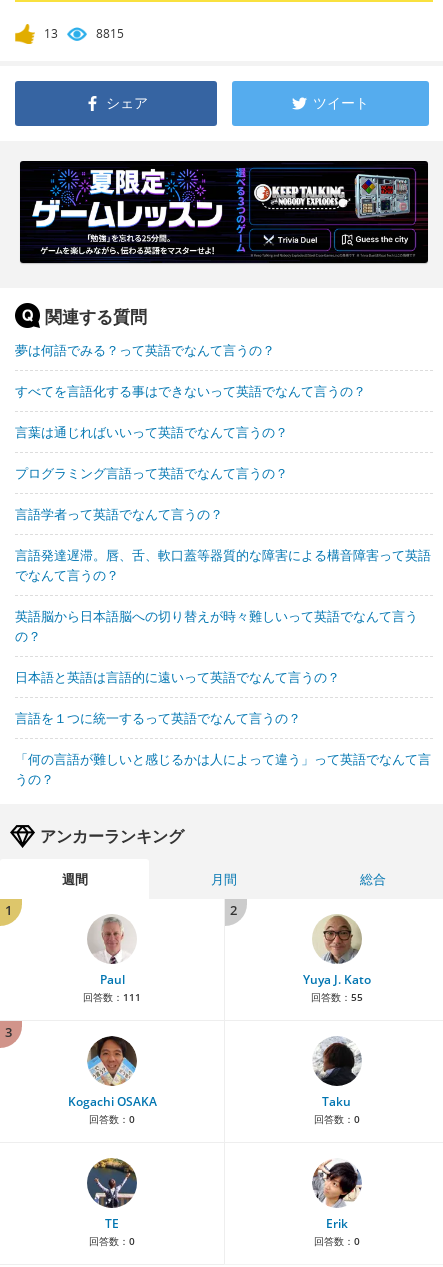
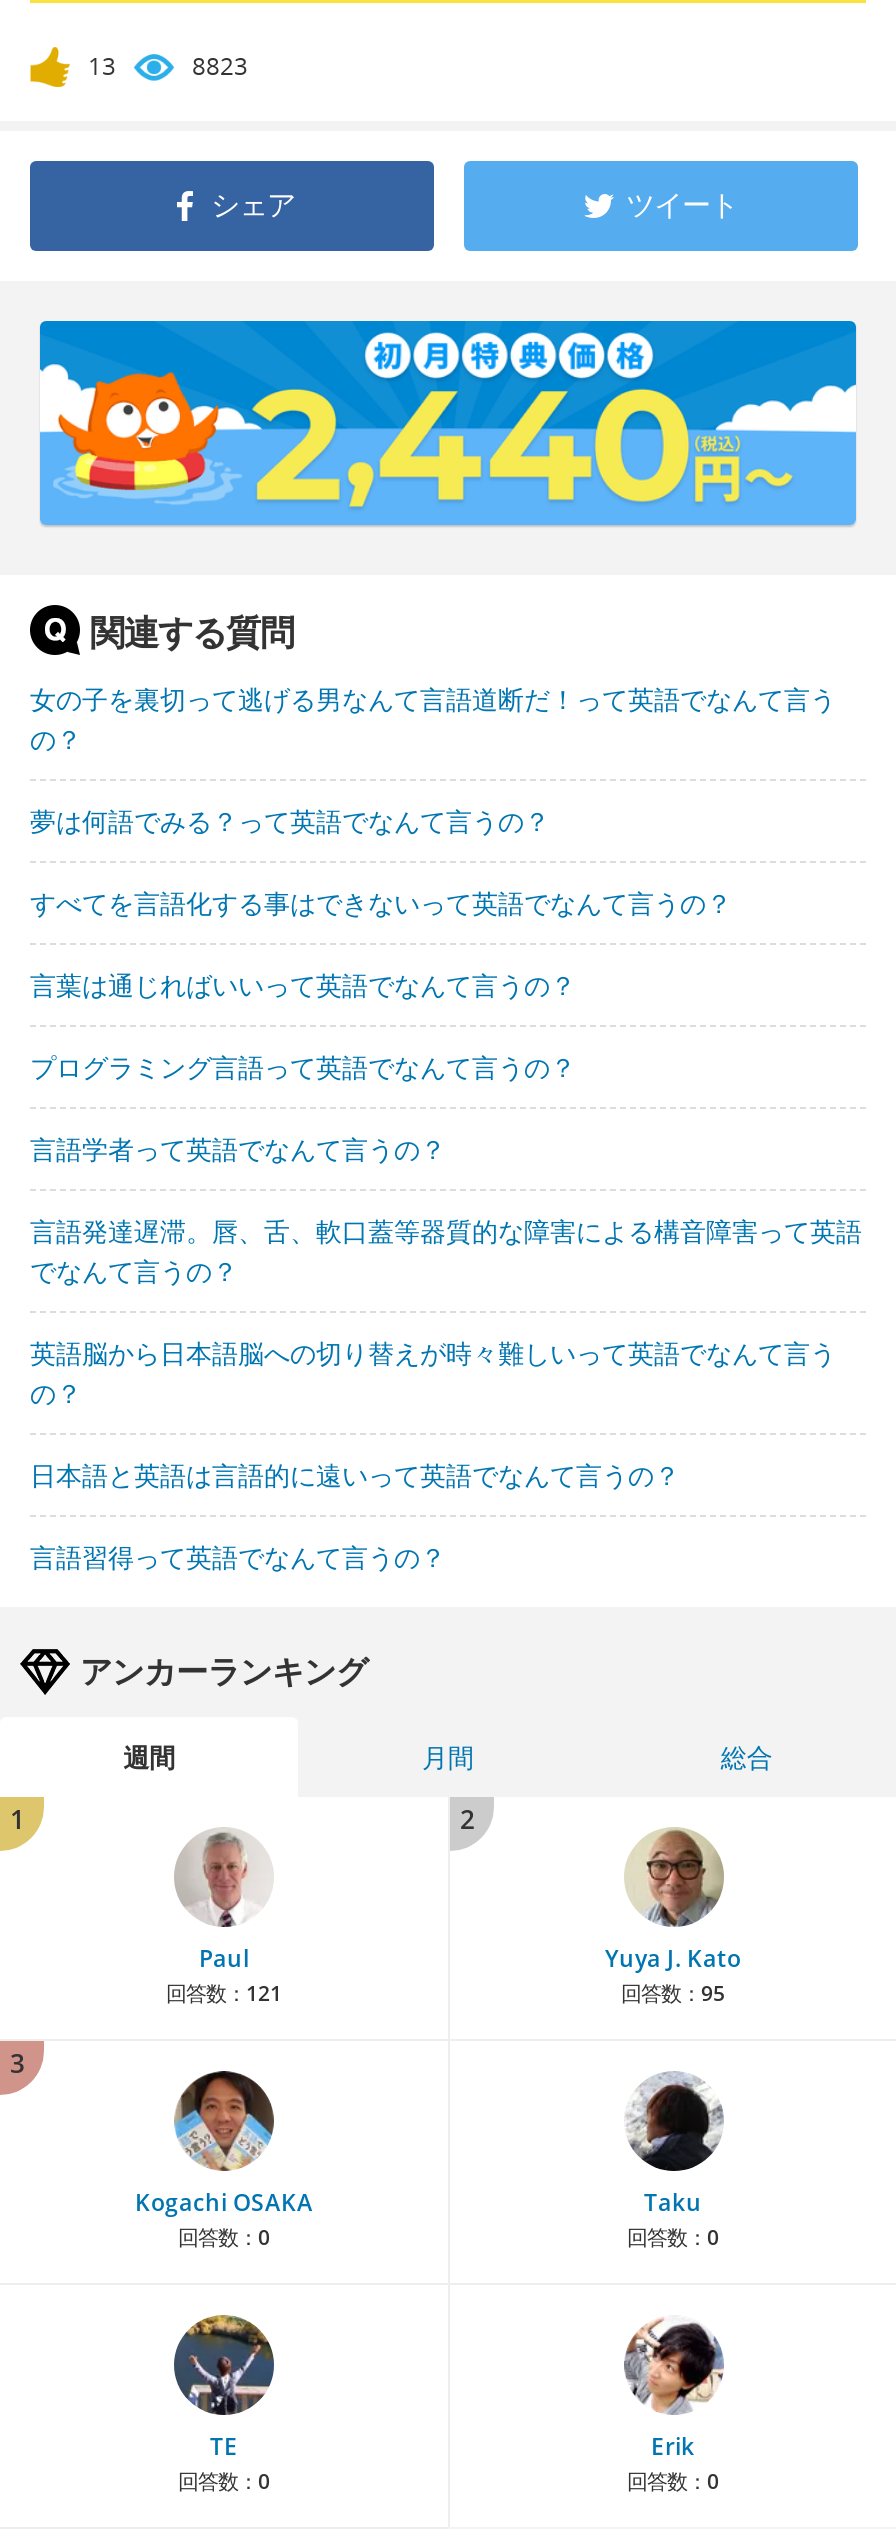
[96,25,124,42] 8815 -> [192,49,248,83] 8823
[19,160,429,264] [image] -> [38,319,858,527] [image]
none -> [30,681,836,757] 女の子を裏切って逃げる男なんて言語道断だ！って英語でなんて言う | の？
moved [15,341,431,686] -> [30,803,862,1493]: 夢は何語でみる？って英語でなんて言うの？ | すべてを言語化する事はできないって英語でなんて言うの？ | 言葉は通じればいいって英語でなんて言うの？ | ... | の？ | 日本語と英語は言語的に遠いって英語でなんて言うの？
[15,709,431,788] 言語を１つに統一するって英語でなんて言うの？ | 「何の言語が難しいと感じるかは人によって違う」って英語でなんて言 | うの？ -> [30,1539,446,1575] 言語習得って英語でなんて言うの？
[83,990,141,1004] 回答数：111 -> [166,1979,282,2007] 回答数：121
[310,990,362,1004] 回答数：55 -> [621,1979,725,2007] 回答数：95

